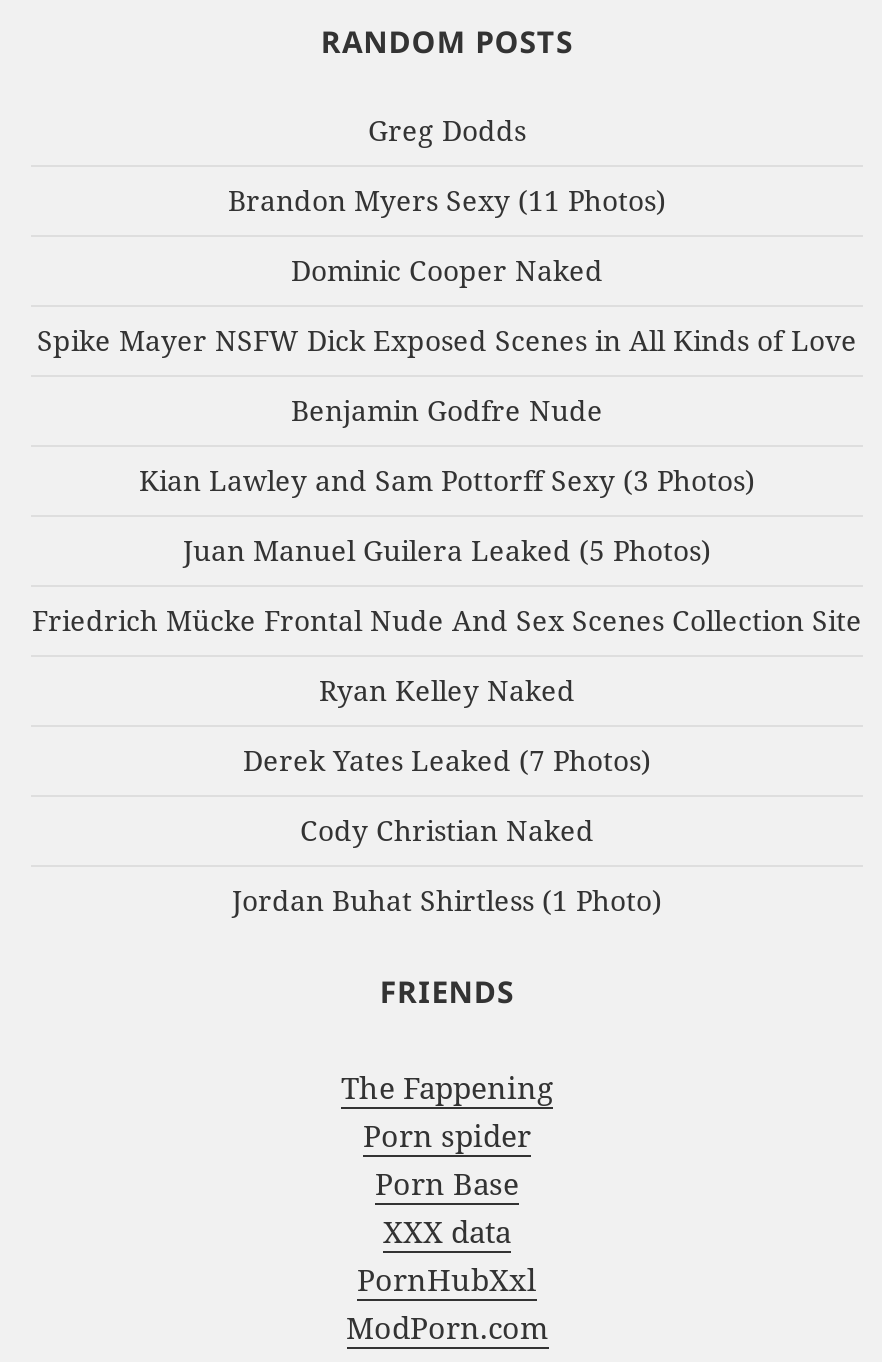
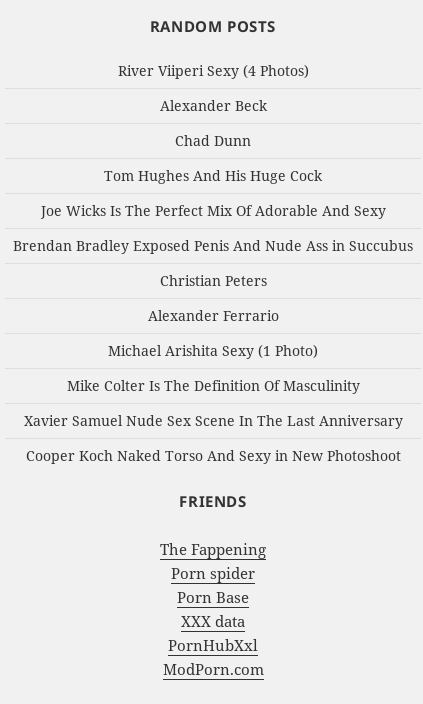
[368,110,526,148] Greg Dodds -> [117,61,308,80] River Viiperi Sexy (4 Photos)
[228,180,666,218] Brandon Myers Sexy (11 Photos) -> [159,96,266,115] Alexander Beck
[291,250,603,288] Dominic Cooper Naked -> [175,131,251,150] Chad Dunn
[37,320,857,358] Spike Mayer NSFW Dick Exposed Scenes in All Kinds of Love -> [104,166,322,185] Tom Hughes And His Huge Cock
[291,390,603,428] Benjamin Godfre Nude -> [40,201,385,220] Joe Wicks Is The Perfect Mix Of Adorable And Sexy
[139,460,755,498] Kian Lawley and Sam Pottorff Sexy (3 Photos) -> [13,236,413,255] Brendan Bradley Exposed Penis And Nude Ass in Succubus
[183,530,711,568] Juan Manuel Guilera Leaked (5 Photos) -> [159,271,266,290] Christian Peters
[32,600,862,638] Friedrich Mücke Frontal Nude And Sex Scenes Collection Site -> [147,306,278,325] Alexander Ferrario
[319,670,575,708] Ryan Kelley Naked -> [108,341,318,360] Michael Arishita Sexy (1 Photo)
[243,740,651,778] Derek Yates Leaked (7 Photos) -> [66,376,359,395] Mike Colter Is The Definition Of Masculinity
[300,810,594,848] Cody Christian Naked -> [23,411,402,430] Xavier Samuel Nude Sex Scene In The Last Anniversary
[232,880,662,918] Jordan Buhat Shirtless (1 Photo) -> [25,446,400,465] Cooper Koch Naked Torso And Sexy in New Photoshoot

